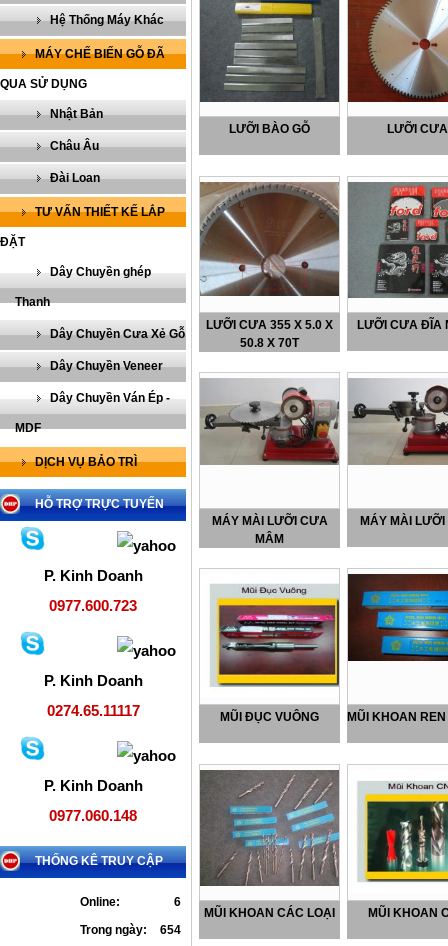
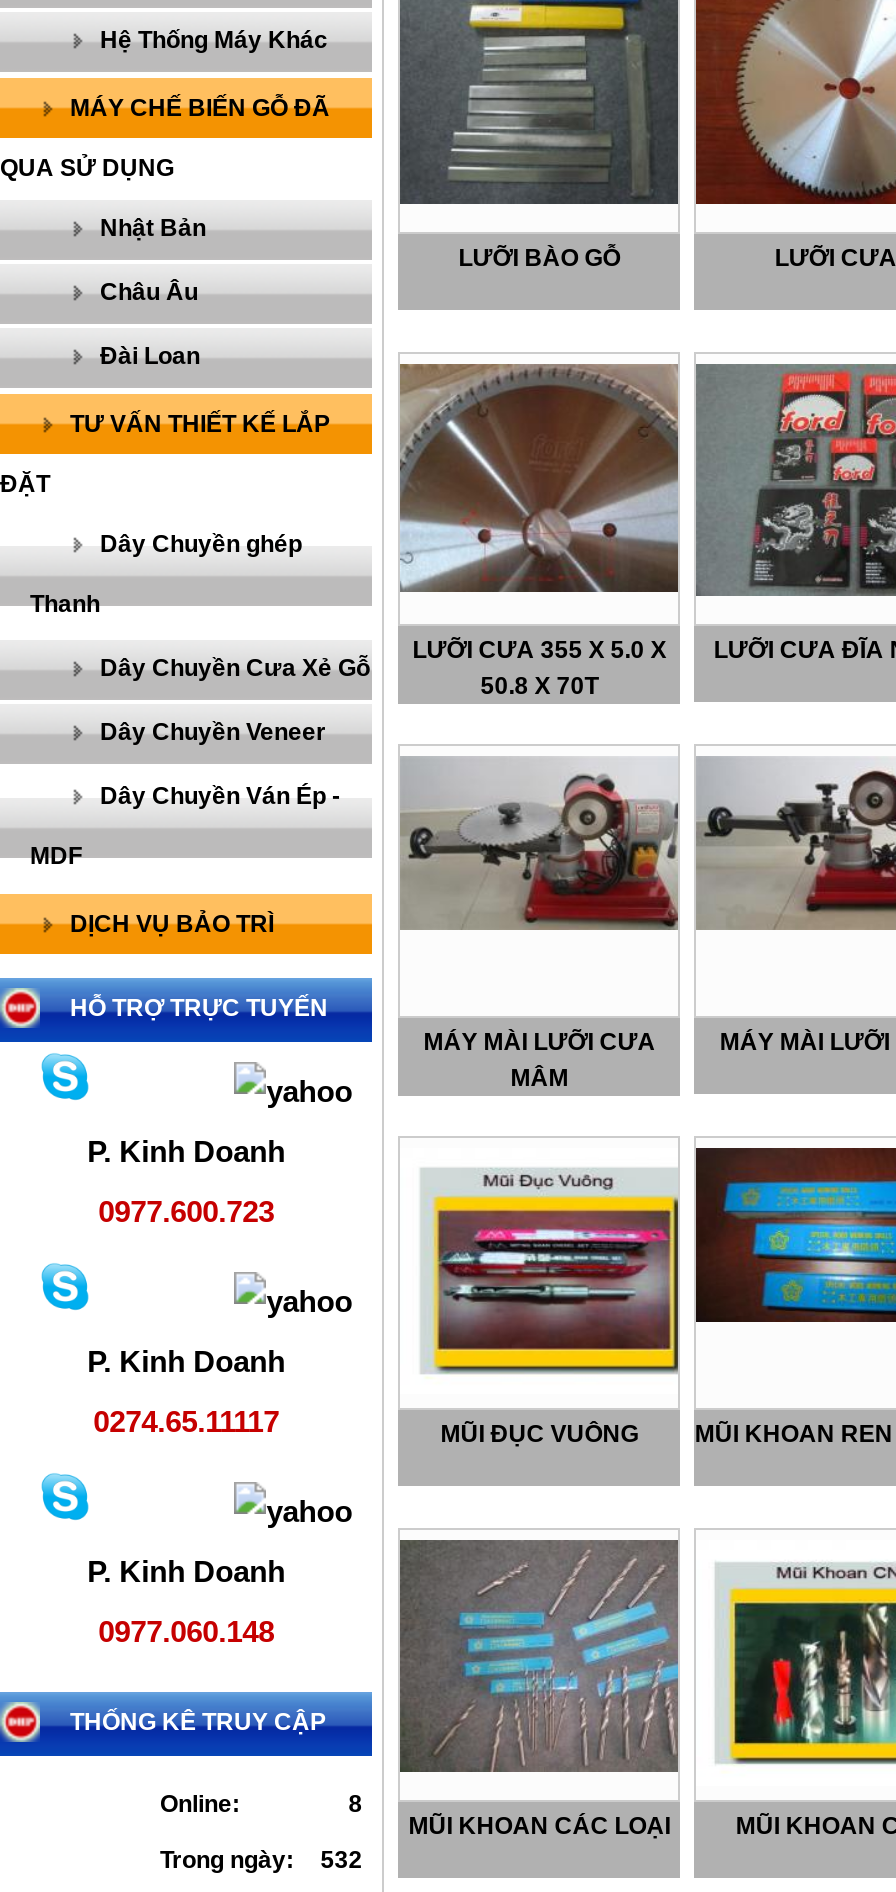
[174,895,181,909] 6 -> [348,1790,362,1818] 8
[80,923,181,937] Trong ngày: 654 -> [160,1846,362,1874] Trong ngày: 532

